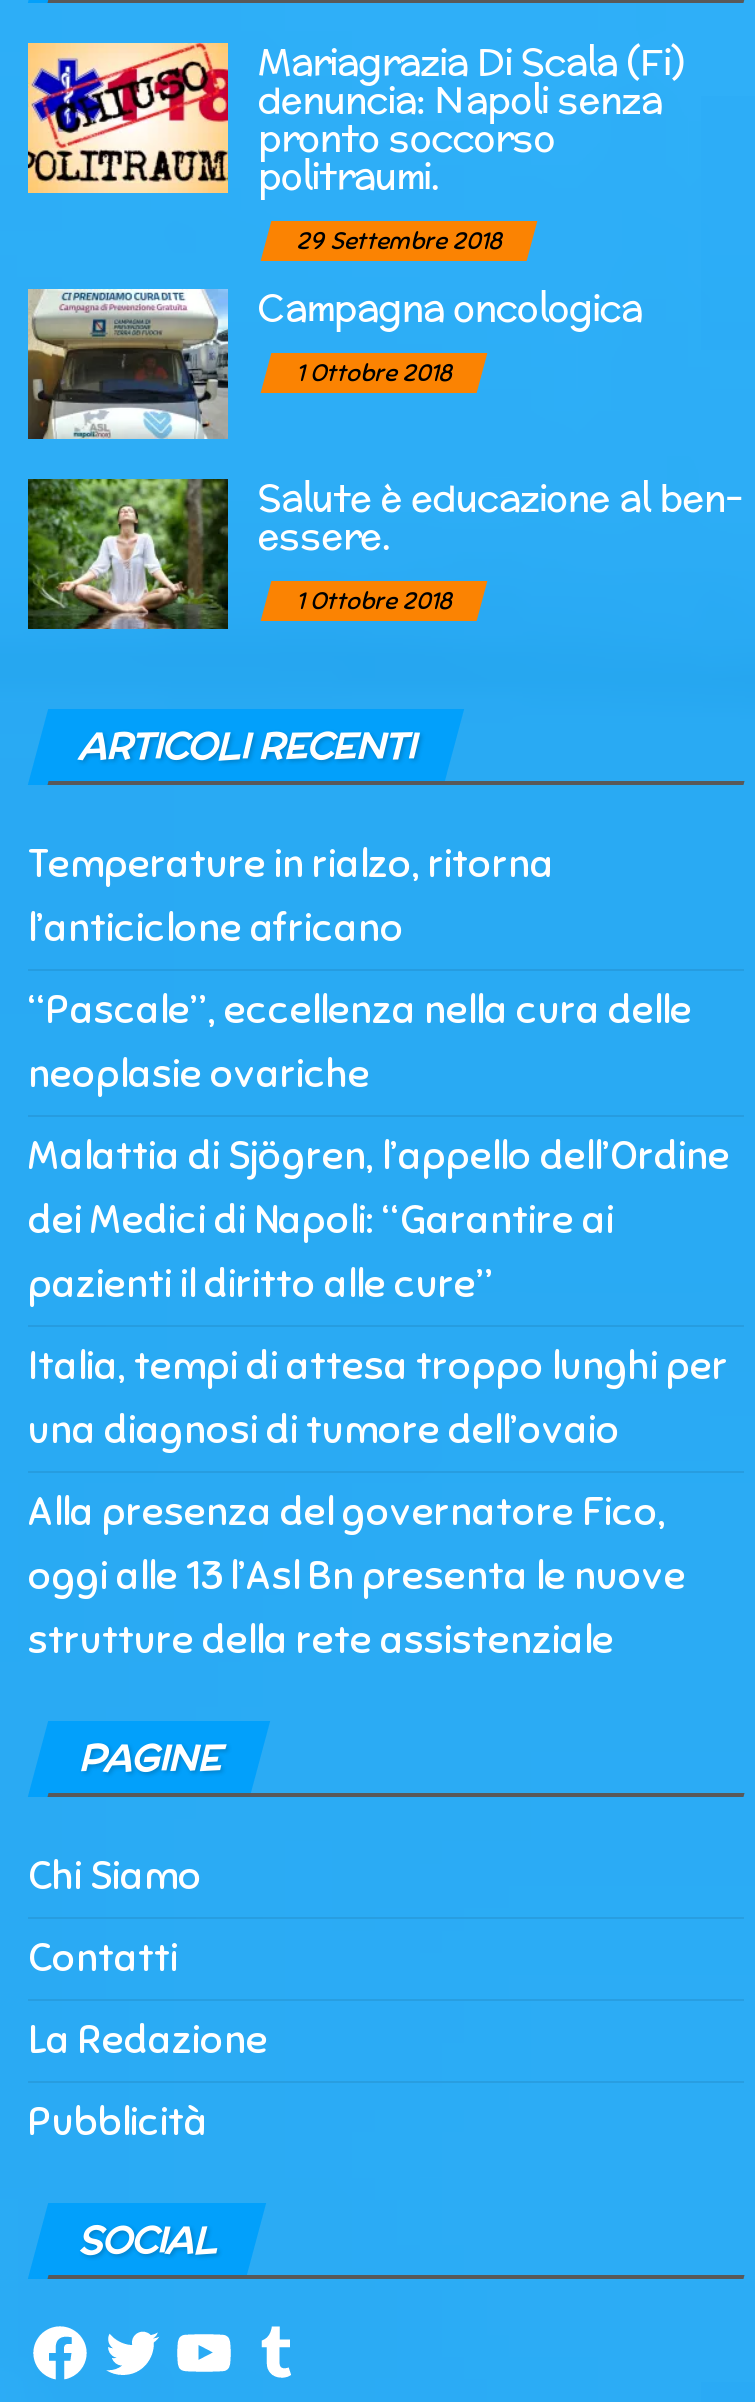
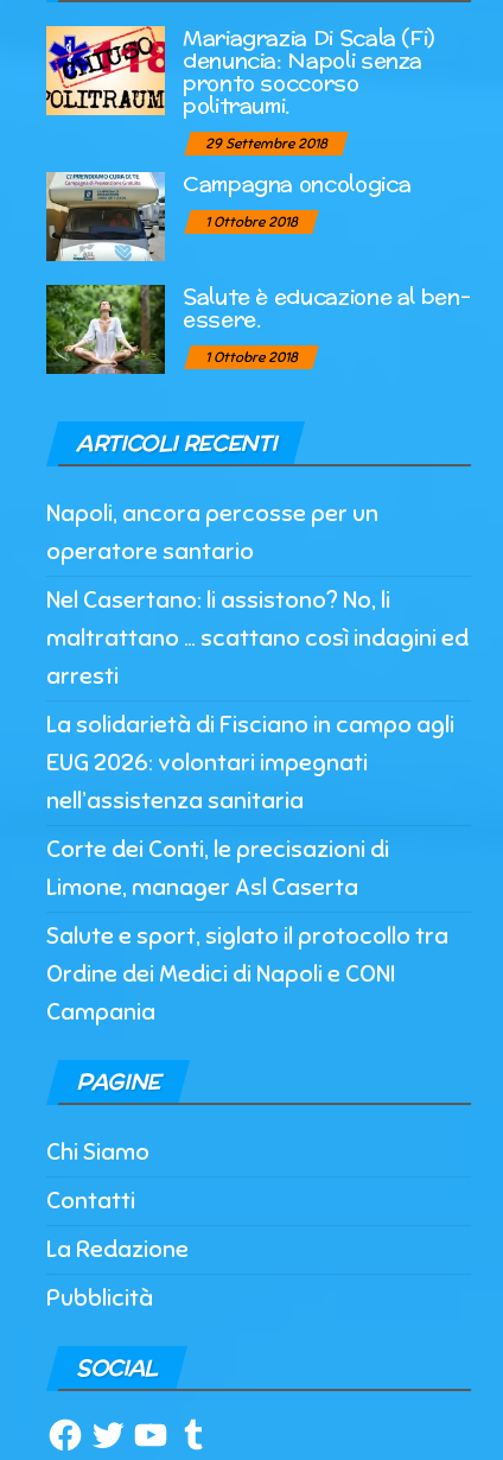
[28,839,554,953] Temperature in rialzo, ritorna | l’anticiclone africano -> [46,498,378,566] Napoli, ancora percosse per un | operatore santario
[28,985,692,1099] “Pascale”, eccellenza nella cura delle | neoplasie ovariche -> [46,585,469,690] Nel Casertano: li assistono? No, li | maltrattano … scattano così indagini ed | arresti
[28,1131,730,1309] Malattia di Sjögren, l’appello dell’Ordine | dei Medici di Napoli: “Garantire ai | pazienti il diritto alle cure” -> [46,709,454,815] La solidarietà di Fisciano in campo agli | EUG 2026: volontari impegnati | nell’assistenza sanitaria
[28,1341,728,1455] Italia, tempi di attesa troppo lunghi per | una diagnosi di tumore dell’ovaio -> [46,834,389,902] Corte dei Conti, le precisazioni di | Limone, manager Asl Caserta
[28,1487,686,1665] Alla presenza del governatore Fico, | oggi alle 13 l’Asl Bn presenta le nuove | strutture della rete assistenziale -> [46,921,448,1026] Salute e sport, siglato il protocollo tra | Ordine dei Medici di Napoli e CONI | Campania

